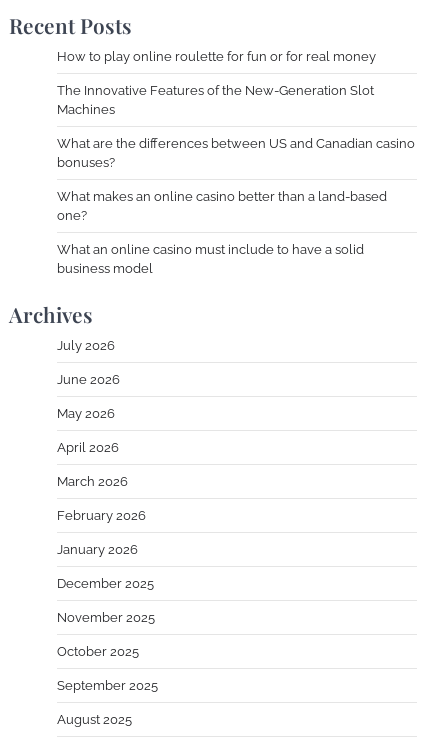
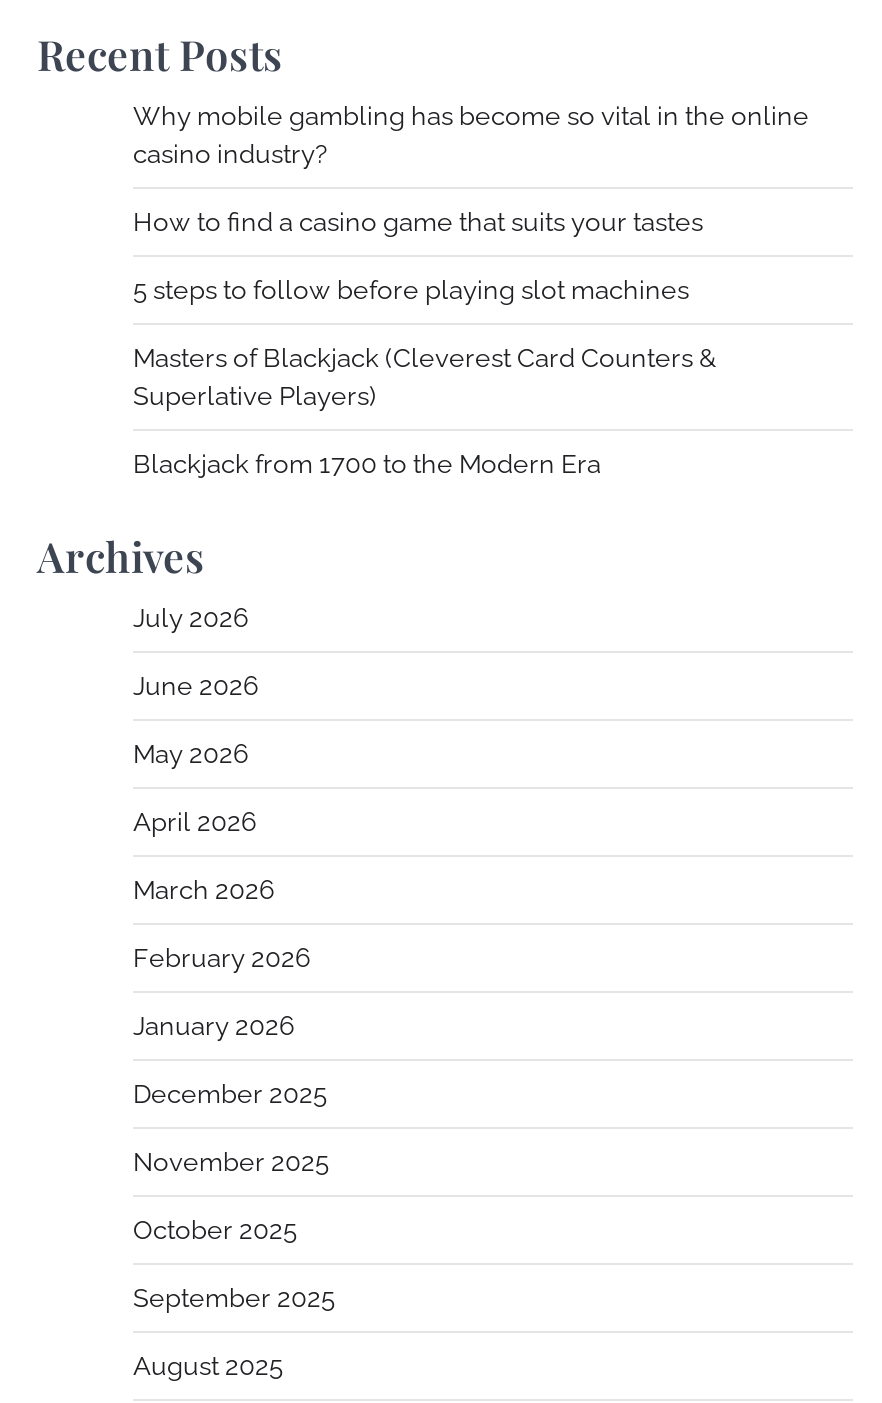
[57,49,376,64] How to play online roulette for fun or for real money -> [133,101,809,169] Why mobile gambling has become so vital in the online | casino industry?
[57,83,374,117] The Innovative Features of the New-Generation Slot | Machines -> [133,207,703,237] How to find a casino game that suits your tastes
[57,136,415,170] What are the differences between US and Canadian casino | bonuses? -> [133,275,689,305] 5 steps to follow before playing slot machines
[57,189,387,223] What makes an online casino better than a land-based | one? -> [133,343,717,411] Masters of Blackjack (Cleverest Card Counters & | Superlative Players)
[57,242,364,276] What an online casino must include to have a solid | business model -> [133,449,601,479] Blackjack from 1700 to the Modern Era

